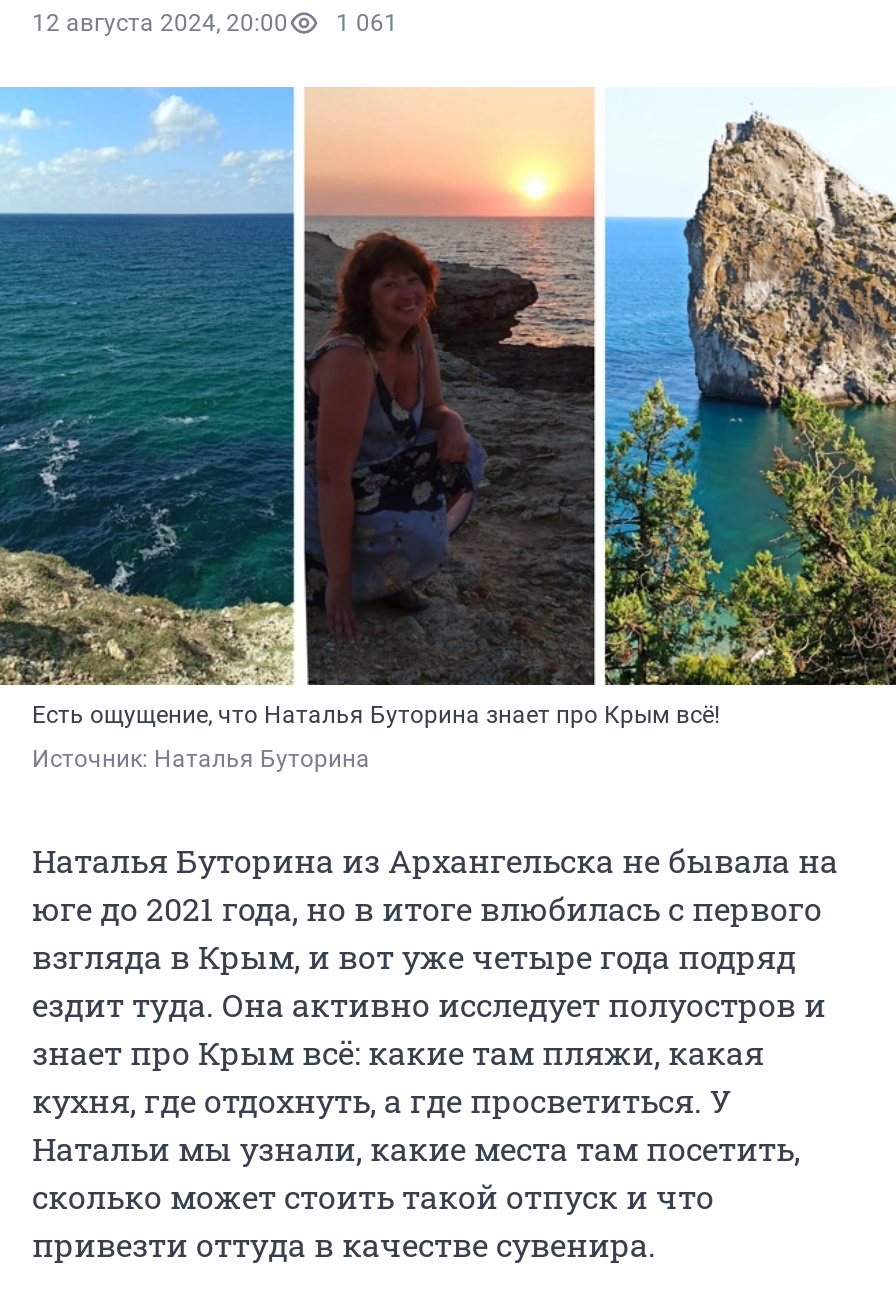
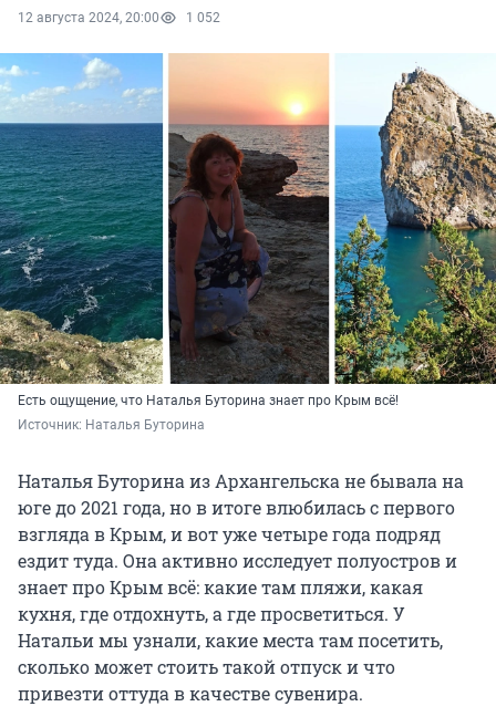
[32,9,398,37] 12 августа 2024, 20:00 1 061 -> [18,10,220,26] 12 августа 2024, 20:00 1 052

